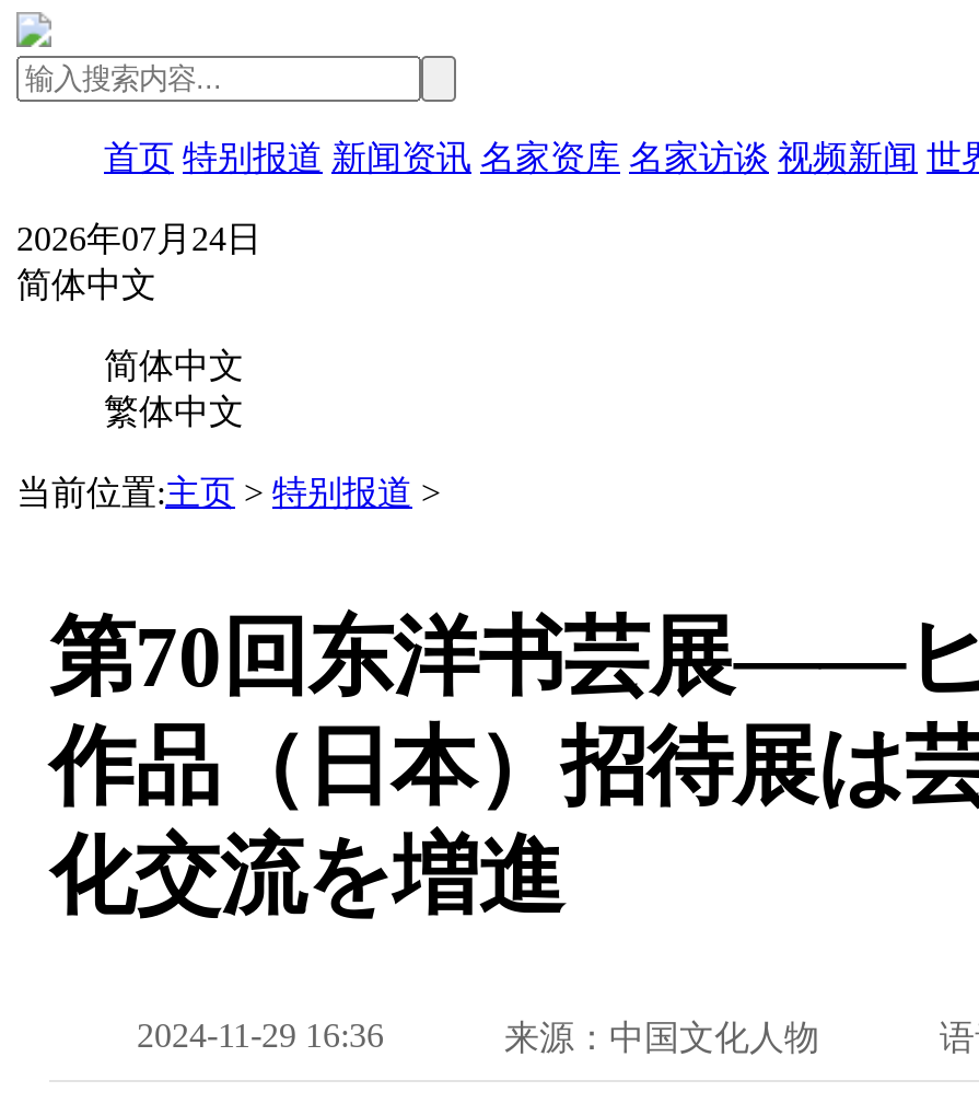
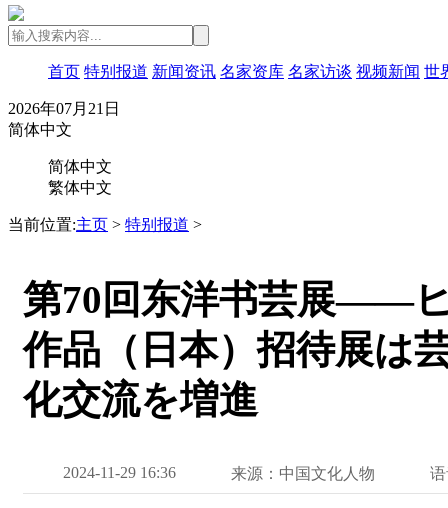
[16,220,261,257] 2026年07月24日 -> [8,100,120,117] 2026年07月21日

